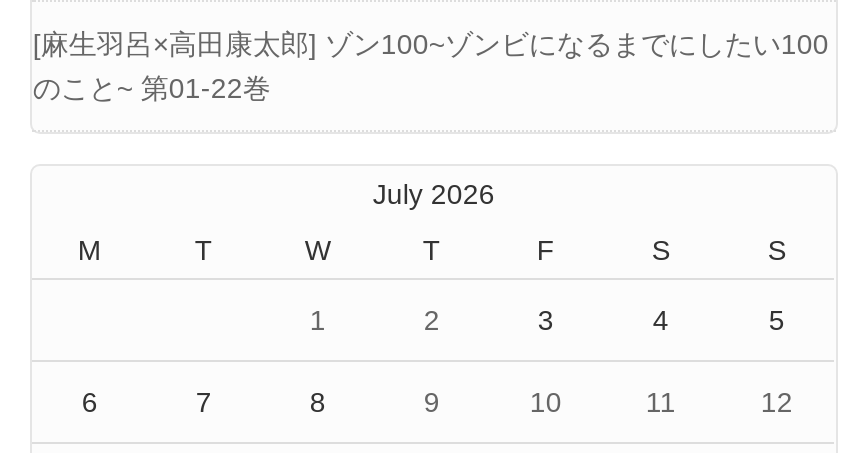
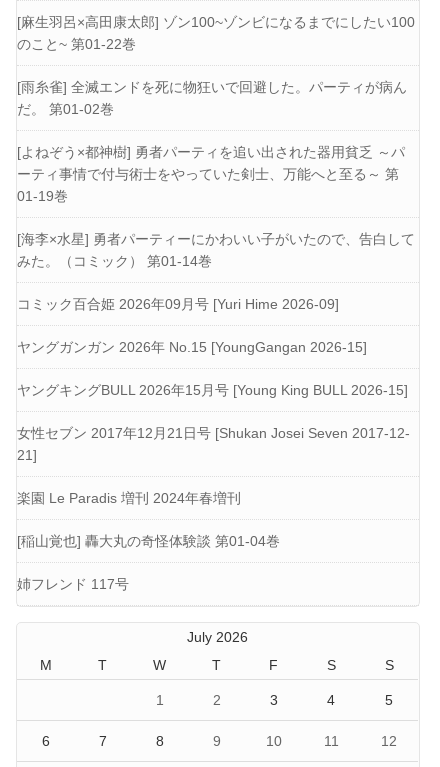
none -> [17,79,415,592] [雨糸雀] 全滅エンドを死に物狂いで回避した。パーティが病ん | だ。 第01-02巻 | [よねぞう×都神樹] 勇者パーティを追い出された器用貧乏 ～パ | ーティ事情で付与術士をやっていた剣士、万能へと至る～ 第 | 01-19巻 | [海李×水星] 勇者パーティーにかわいい子がいたので、告白して | みた。（コミック） 第01-14巻 | コミック百合姫 2026年09月号 [Yuri Hime 2026-09] | ヤングガンガン 2026年 No.15 [YoungGangan 2026-15] | ヤングキングBULL 2026年15月号 [Young King BULL 2026-15] | 女性セブン 2017年12月21日号 [Shukan Josei Seven 2017-12- | 21] | 楽園 Le Paradis 増刊 2024年春増刊 | [稲山覚也] 轟大丸の奇怪体験談 第01-04巻 | 姉フレンド 117号

